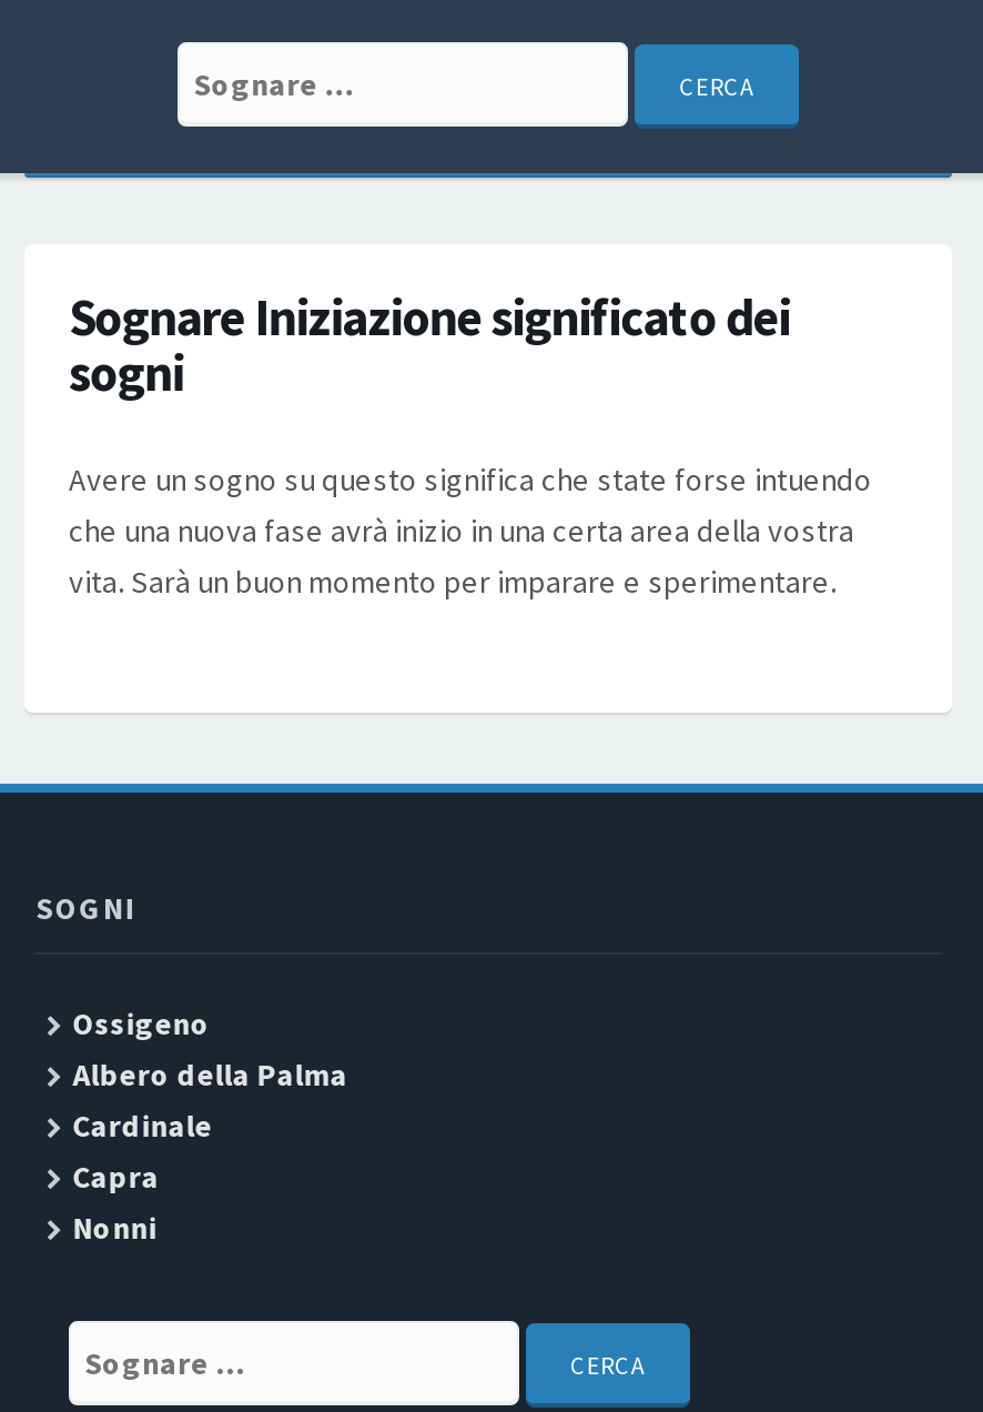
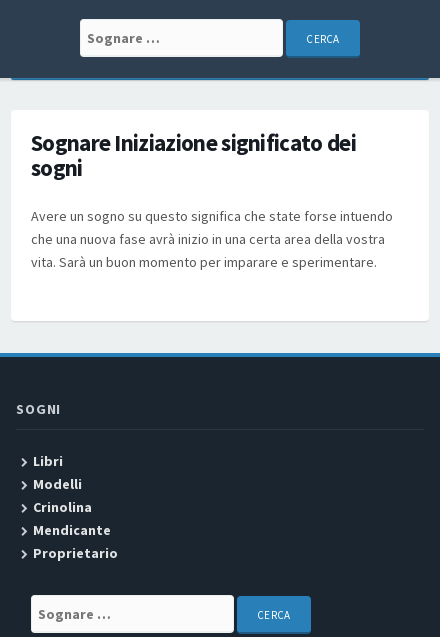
[73,1003,348,1248] Ossigeno | Albero della Palma | Cardinale | Capra | Nonni -> [33,452,118,562] Libri | Modelli | Crinolina | Mendicante | Proprietario

